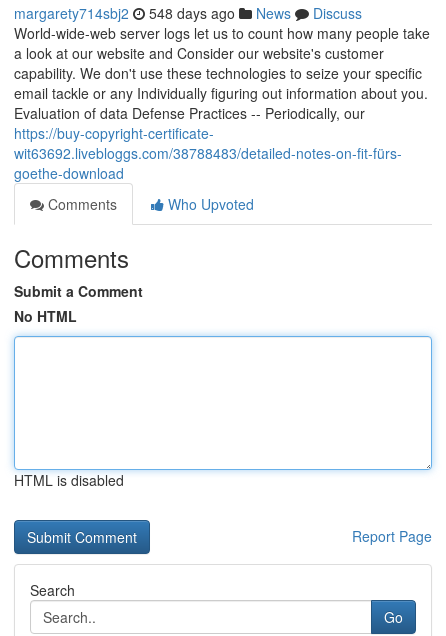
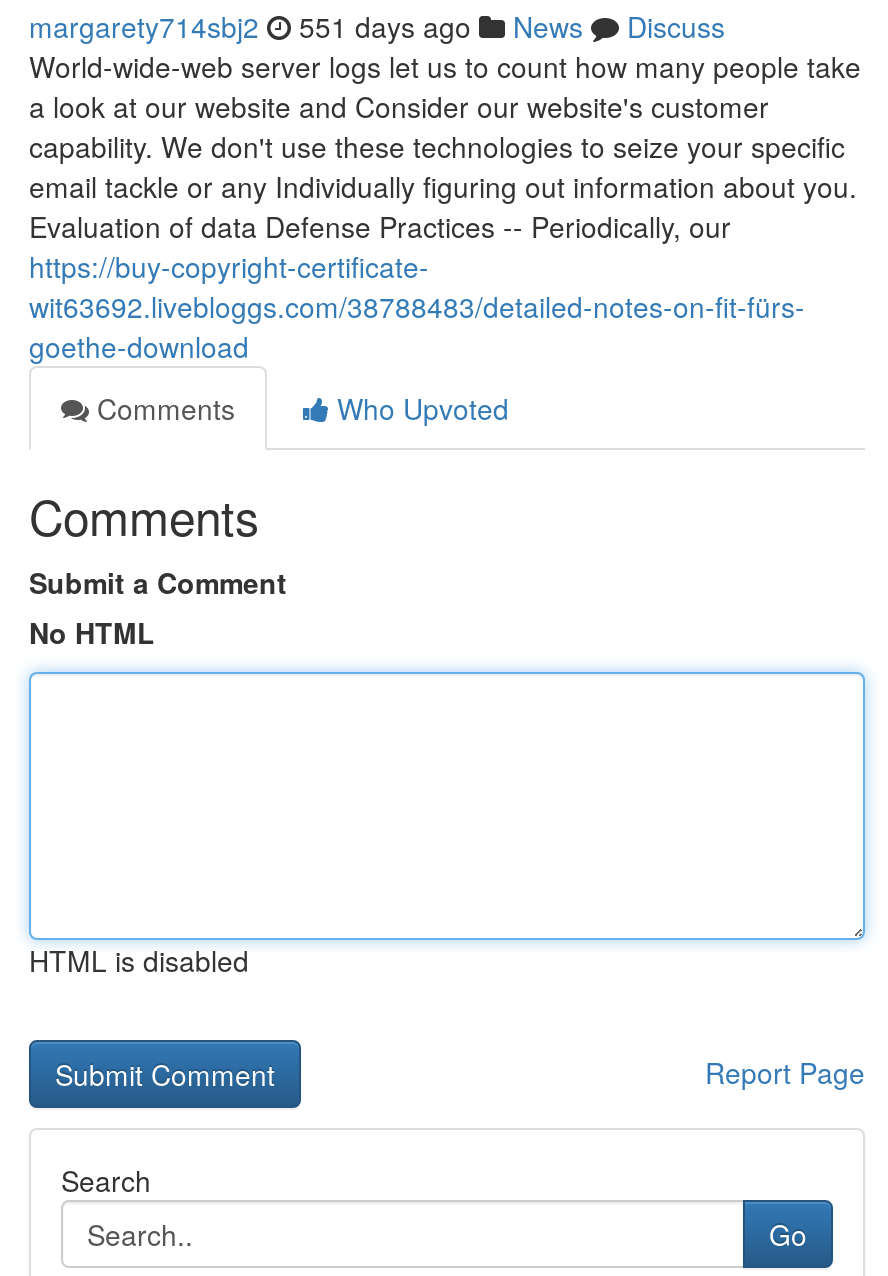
[14,3,362,23] margarety714sbj2 548 days ago News Discuss -> [29,6,725,46] margarety714sbj2 551 days ago News Discuss

